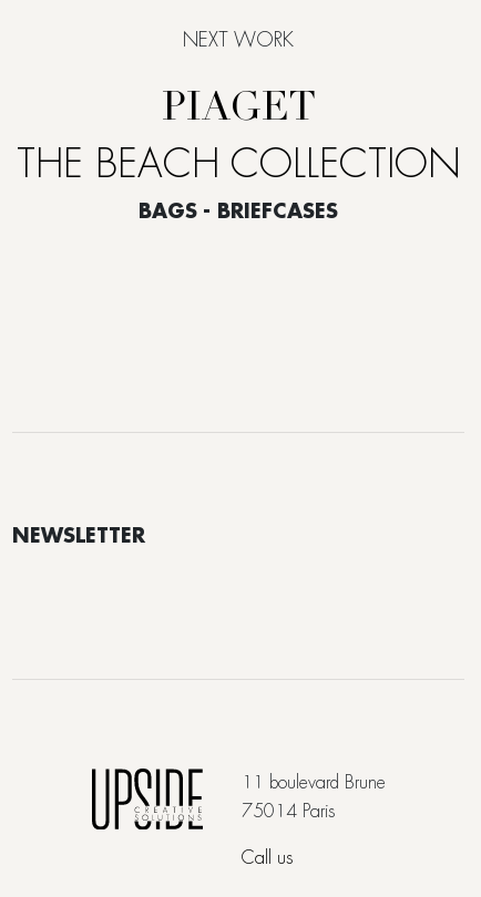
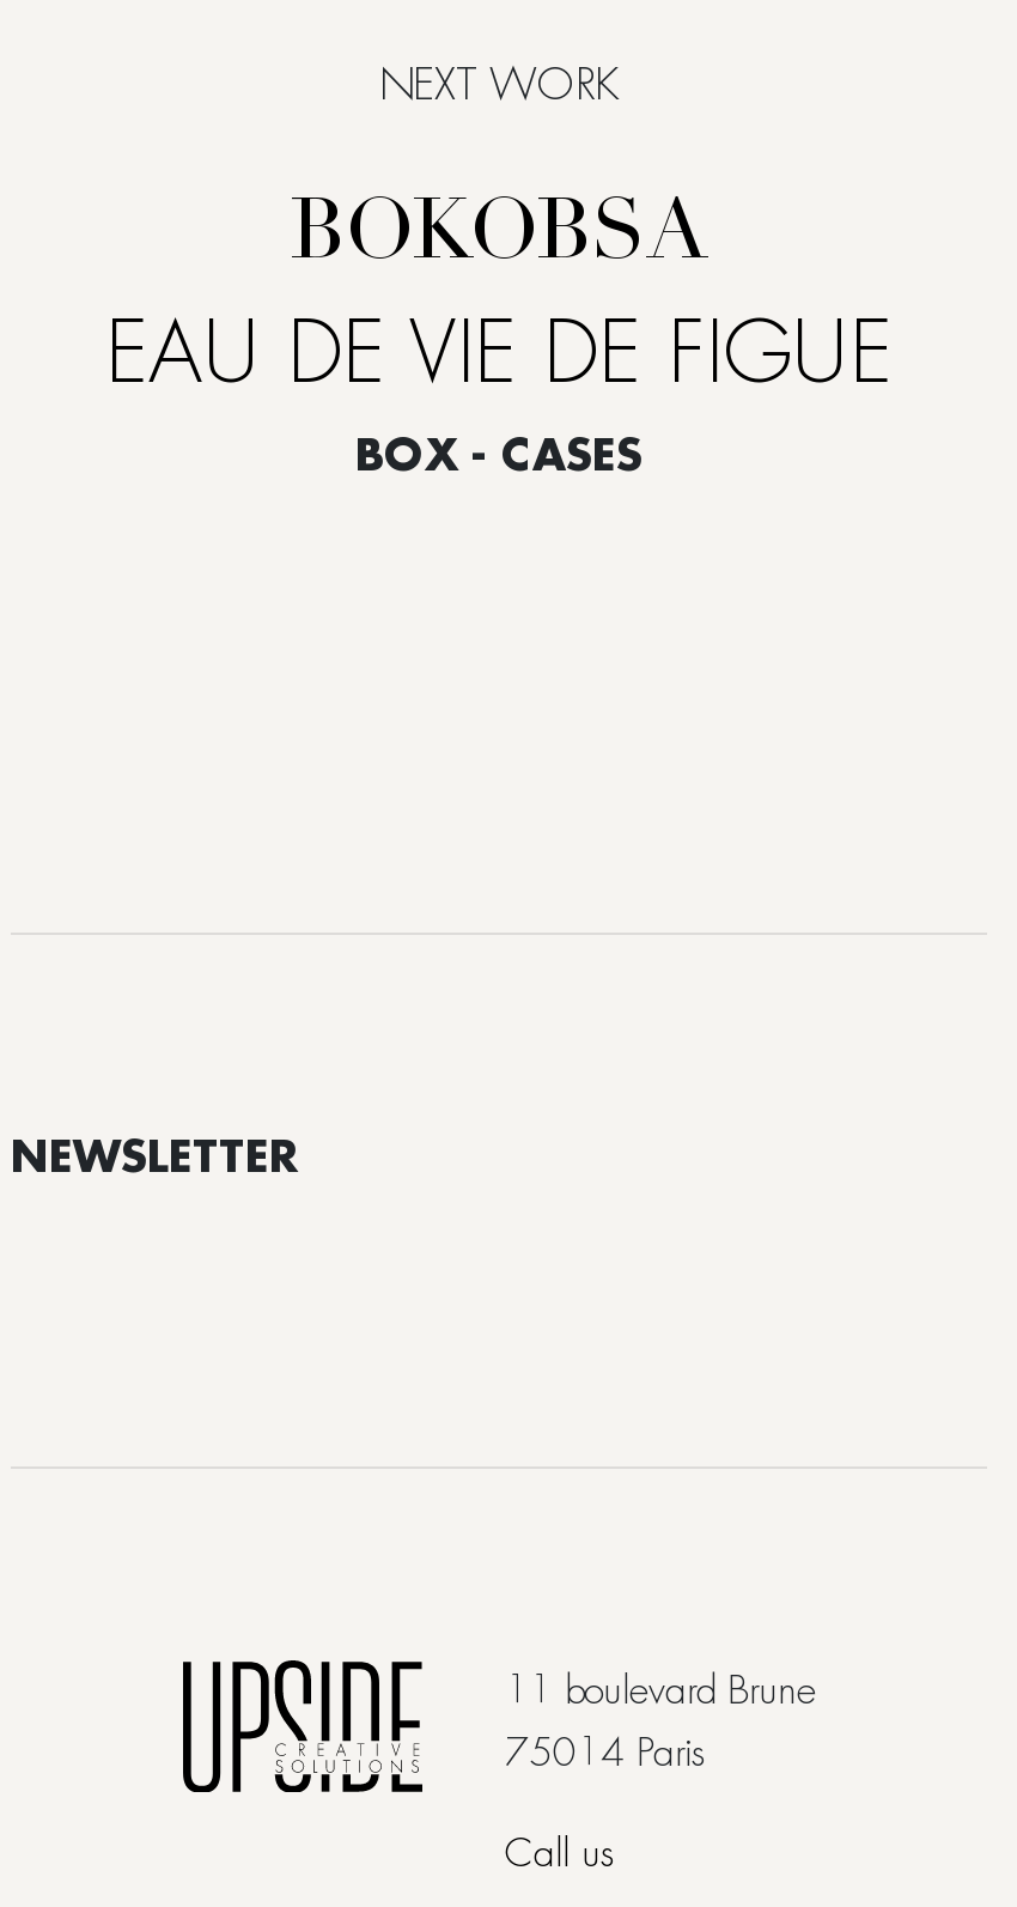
[16,92,460,184] PIAGET | THE BEACH COLLECTION -> [105,198,893,396] BOKOBSA | EAU DE VIE DE FIGUE
[139,202,338,221] BAGS - BRIEFCASES -> [355,435,643,478] BOX - CASES

